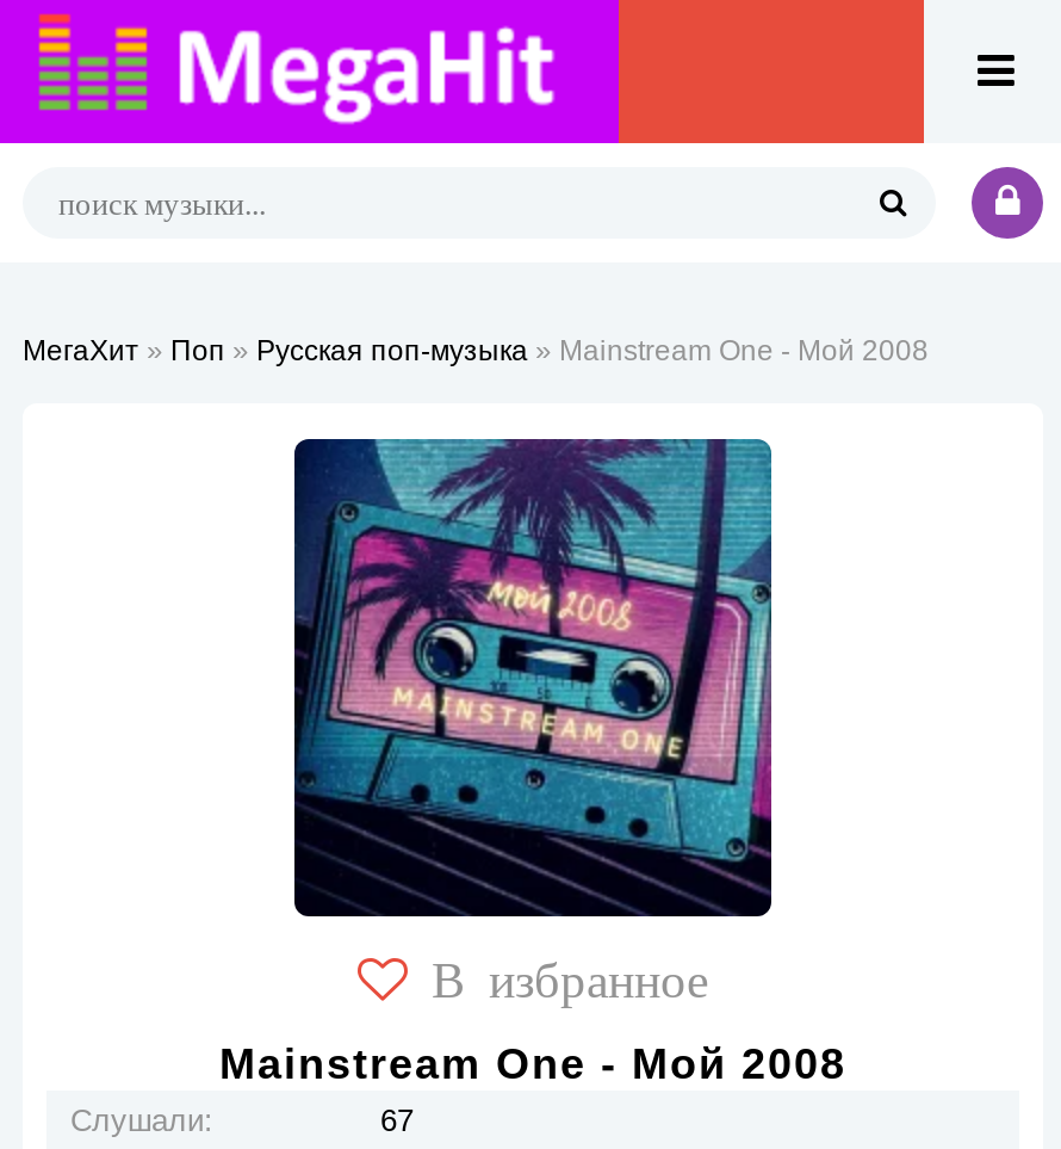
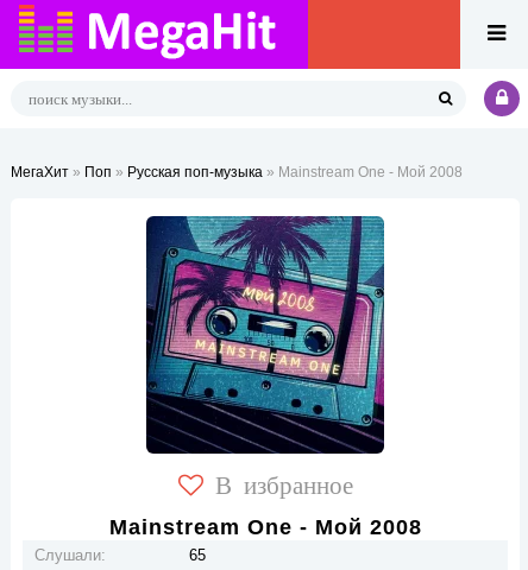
[380,1102,414,1138] 67 -> [189,546,206,564] 65

